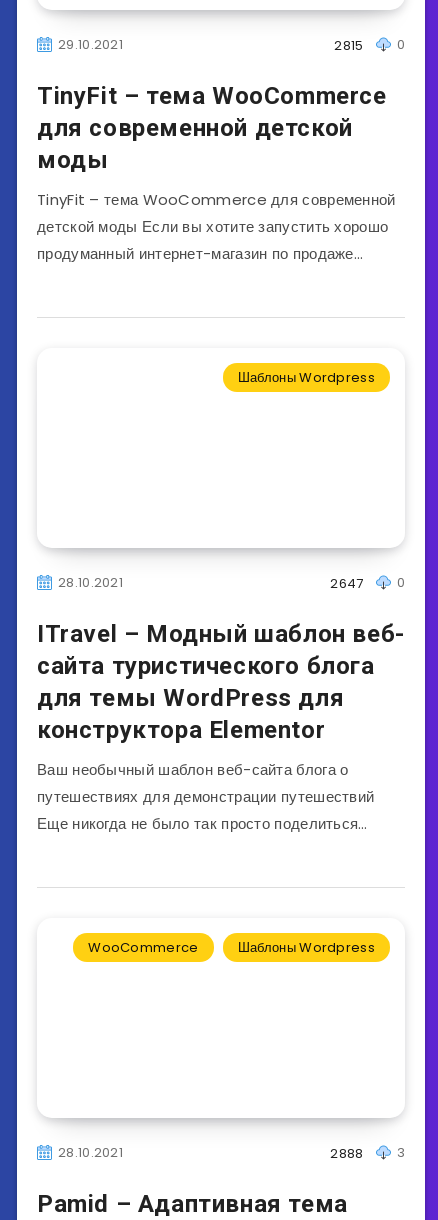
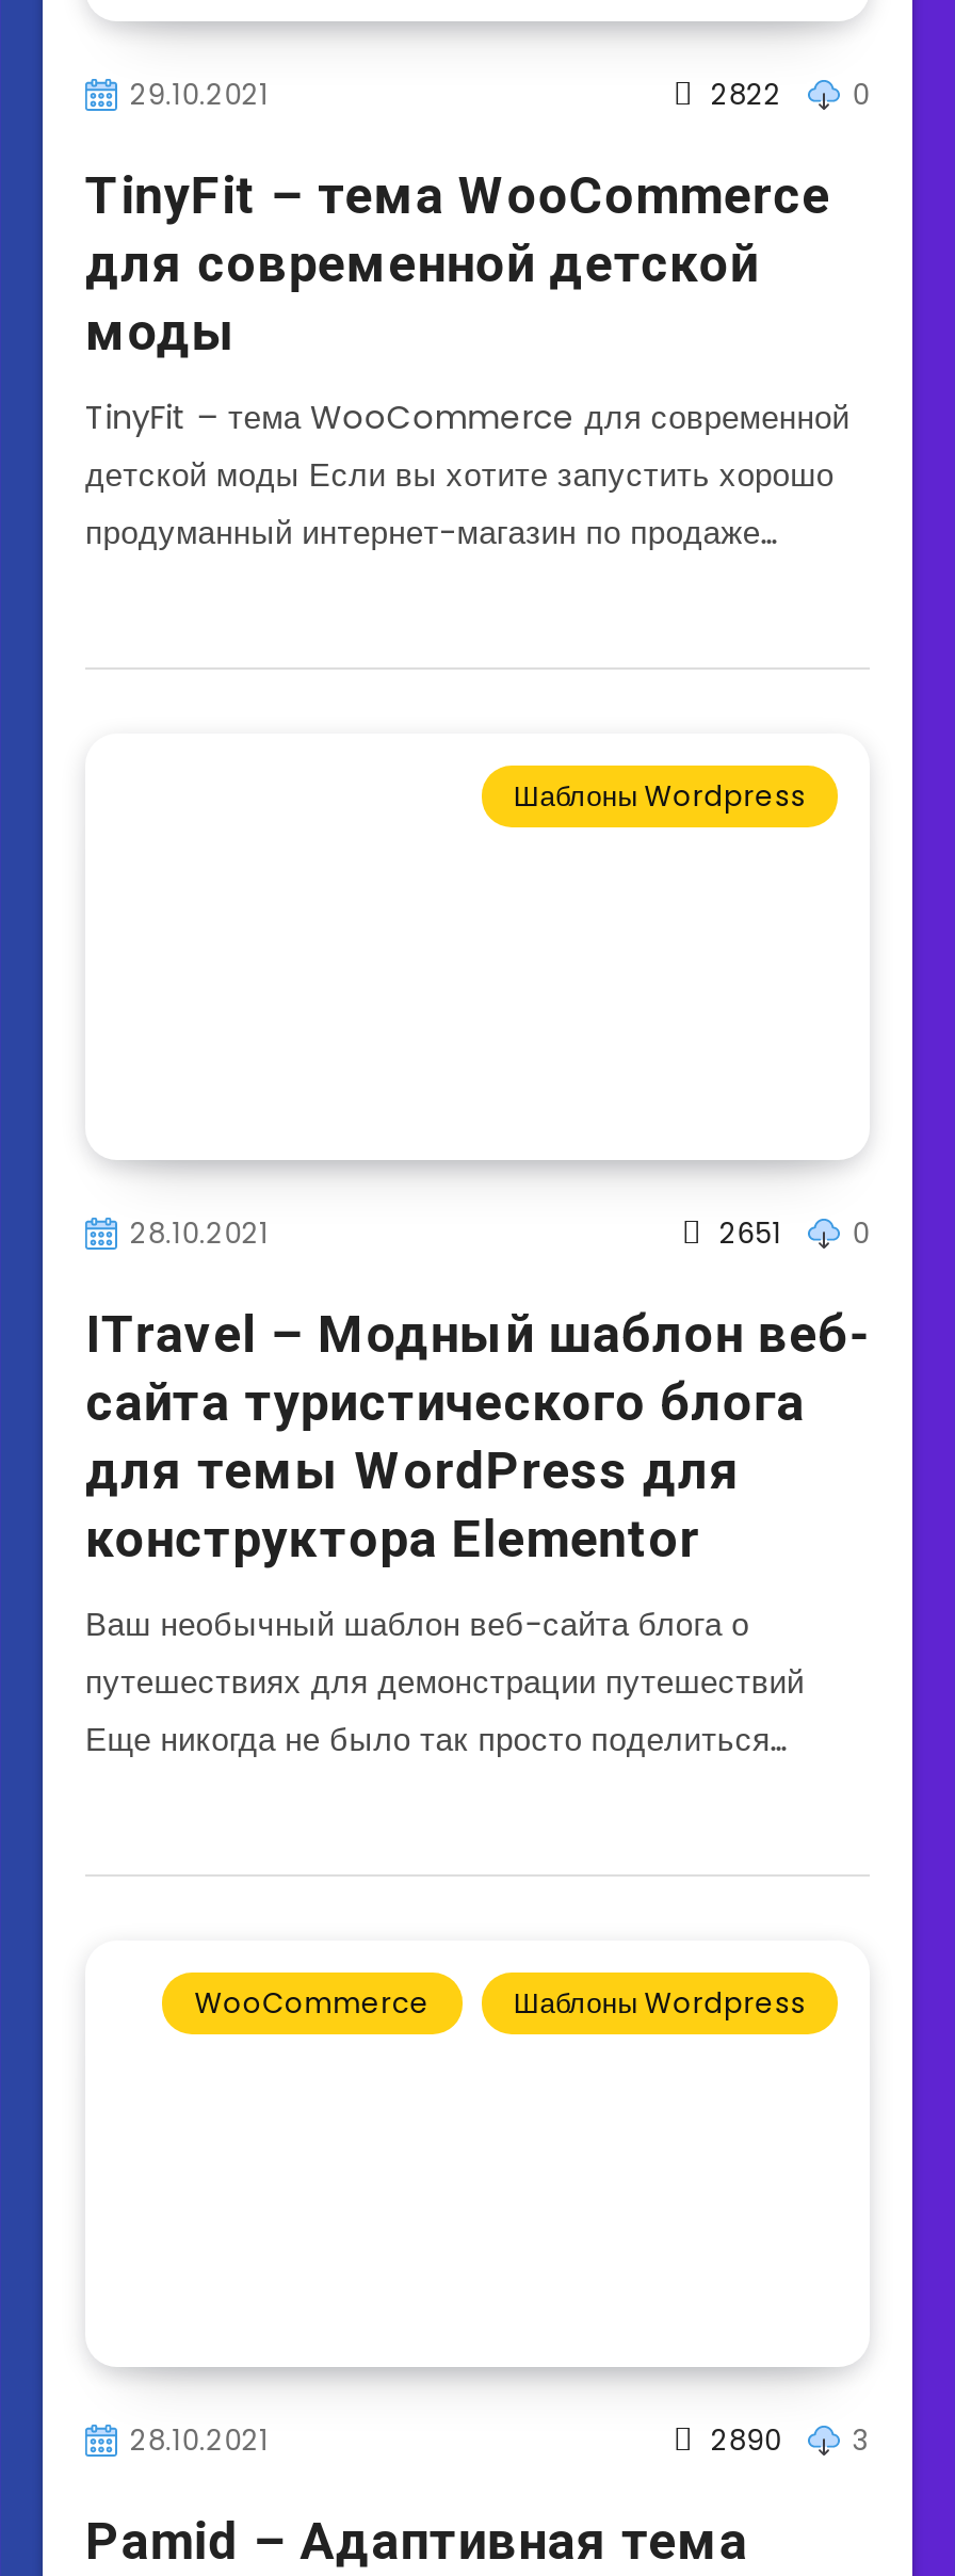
[334,35,405,55] 2815 0 -> [704,75,870,115] 2822 0
[330,573,405,593] 2647 0 -> [712,1214,870,1254] 2651 0
[330,1143,405,1163] 2888 3 -> [704,2421,870,2461] 2890 3

